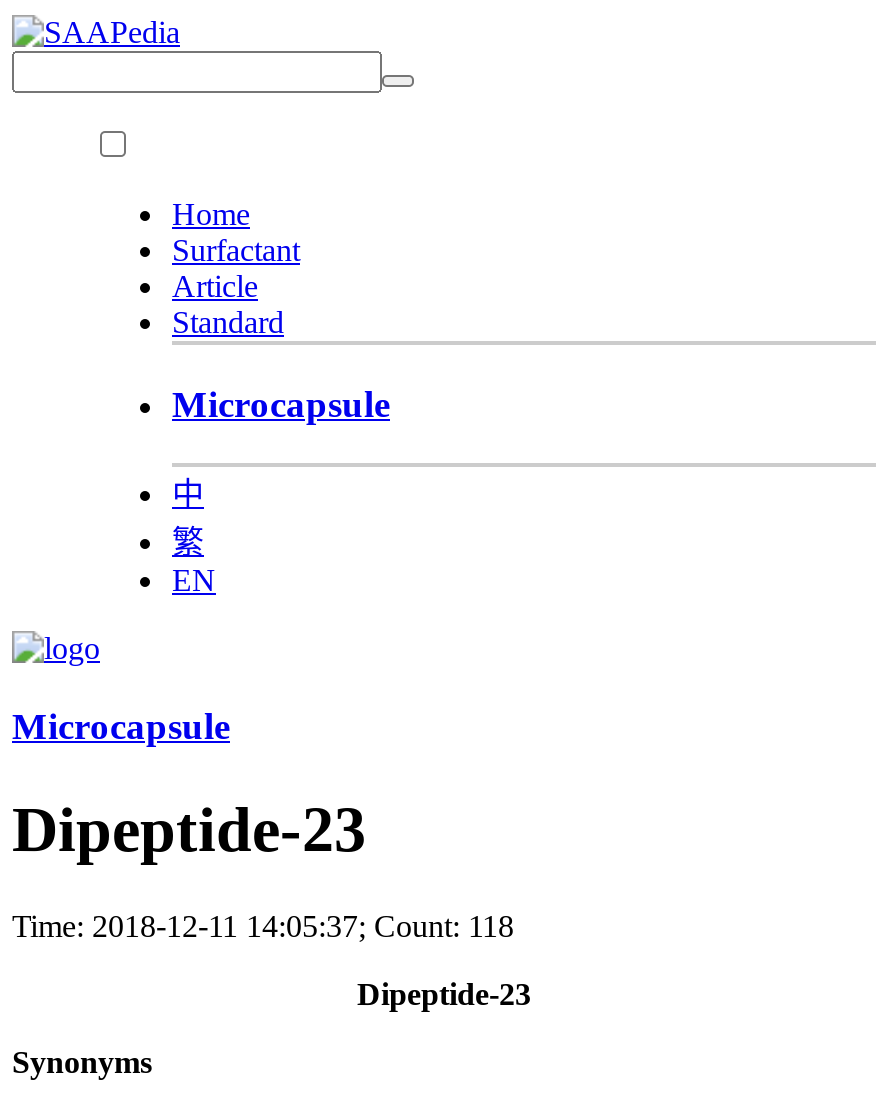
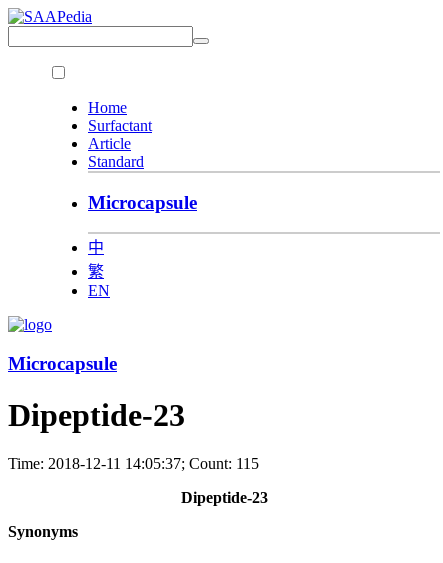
[12,909,514,943] Time: 2018-12-11 14:05:37; Count: 118 -> [8,455,259,472] Time: 2018-12-11 14:05:37; Count: 115

